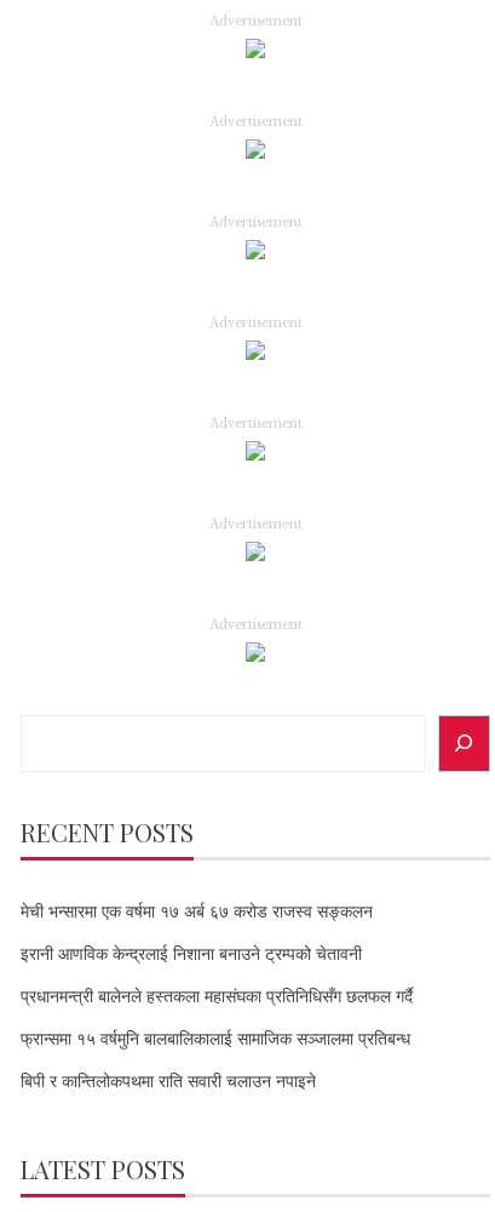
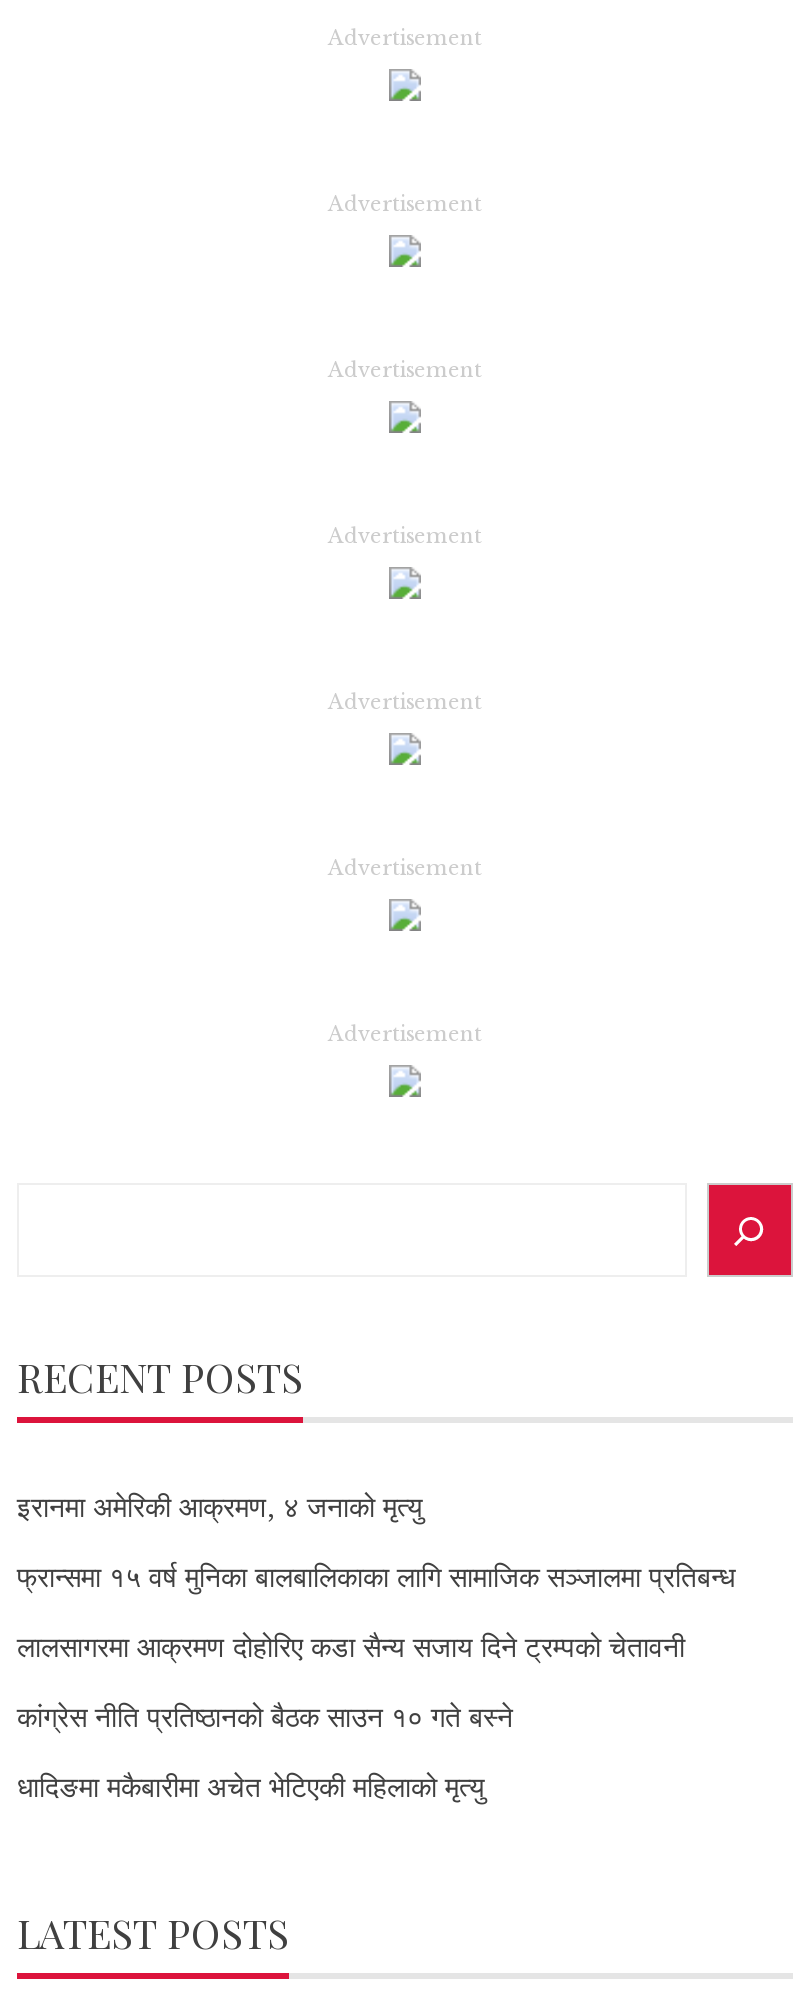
[21,900,373,922] मेची भन्सारमा एक वर्षमा १७ अर्ब ६७ करोड राजस्व सङ्कलन -> [17,1490,423,1526] इरानमा अमेरिकी आक्रमण, ४ जनाको मृत्यु
[21,942,362,964] इरानी आणविक केन्द्रलाई निशाना बनाउने ट्रम्पको चेतावनी -> [17,1560,735,1596] फ्रान्समा १५ वर्ष मुनिका बालबालिकाका लागि सामाजिक सञ्जालमा प्रतिबन्ध
[21,985,413,1007] प्रधानमन्त्री बालेनले हस्तकला महासंघका प्रतिनिधिसँग छलफल गर्दै -> [17,1630,685,1666] लालसागरमा आक्रमण दोहोरिए कडा सैन्य सजाय दिने ट्रम्पको चेतावनी
[21,1027,410,1049] फ्रान्समा १५ वर्षमुनि बालबालिकालाई सामाजिक सञ्जालमा प्रतिबन्ध -> [17,1700,513,1736] कांग्रेस नीति प्रतिष्ठानको बैठक साउन १० गते बस्ने
[21,1070,316,1092] बिपी र कान्तिलोकपथमा राति सवारी चलाउन नपाइने -> [17,1770,485,1806] धादिङमा मकैबारीमा अचेत भेटिएकी महिलाको मृत्यु

